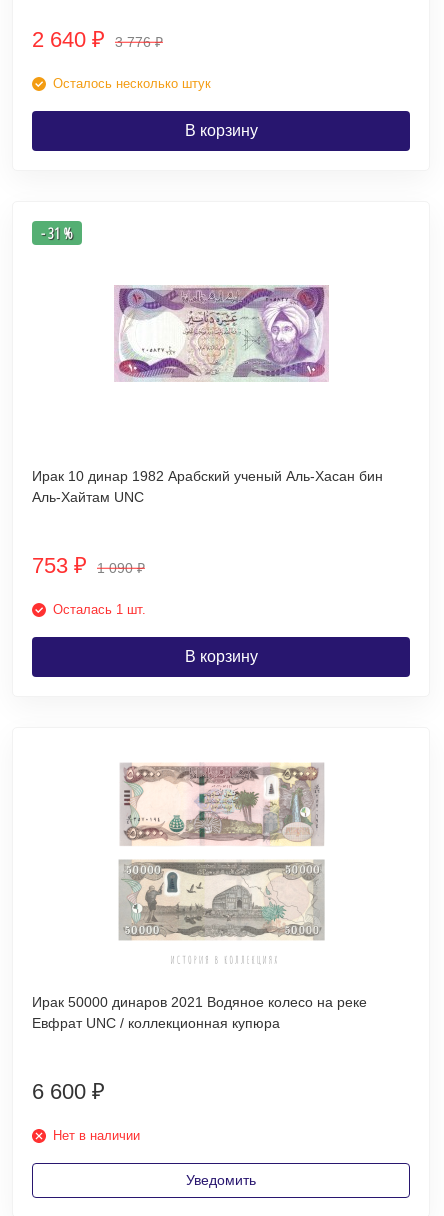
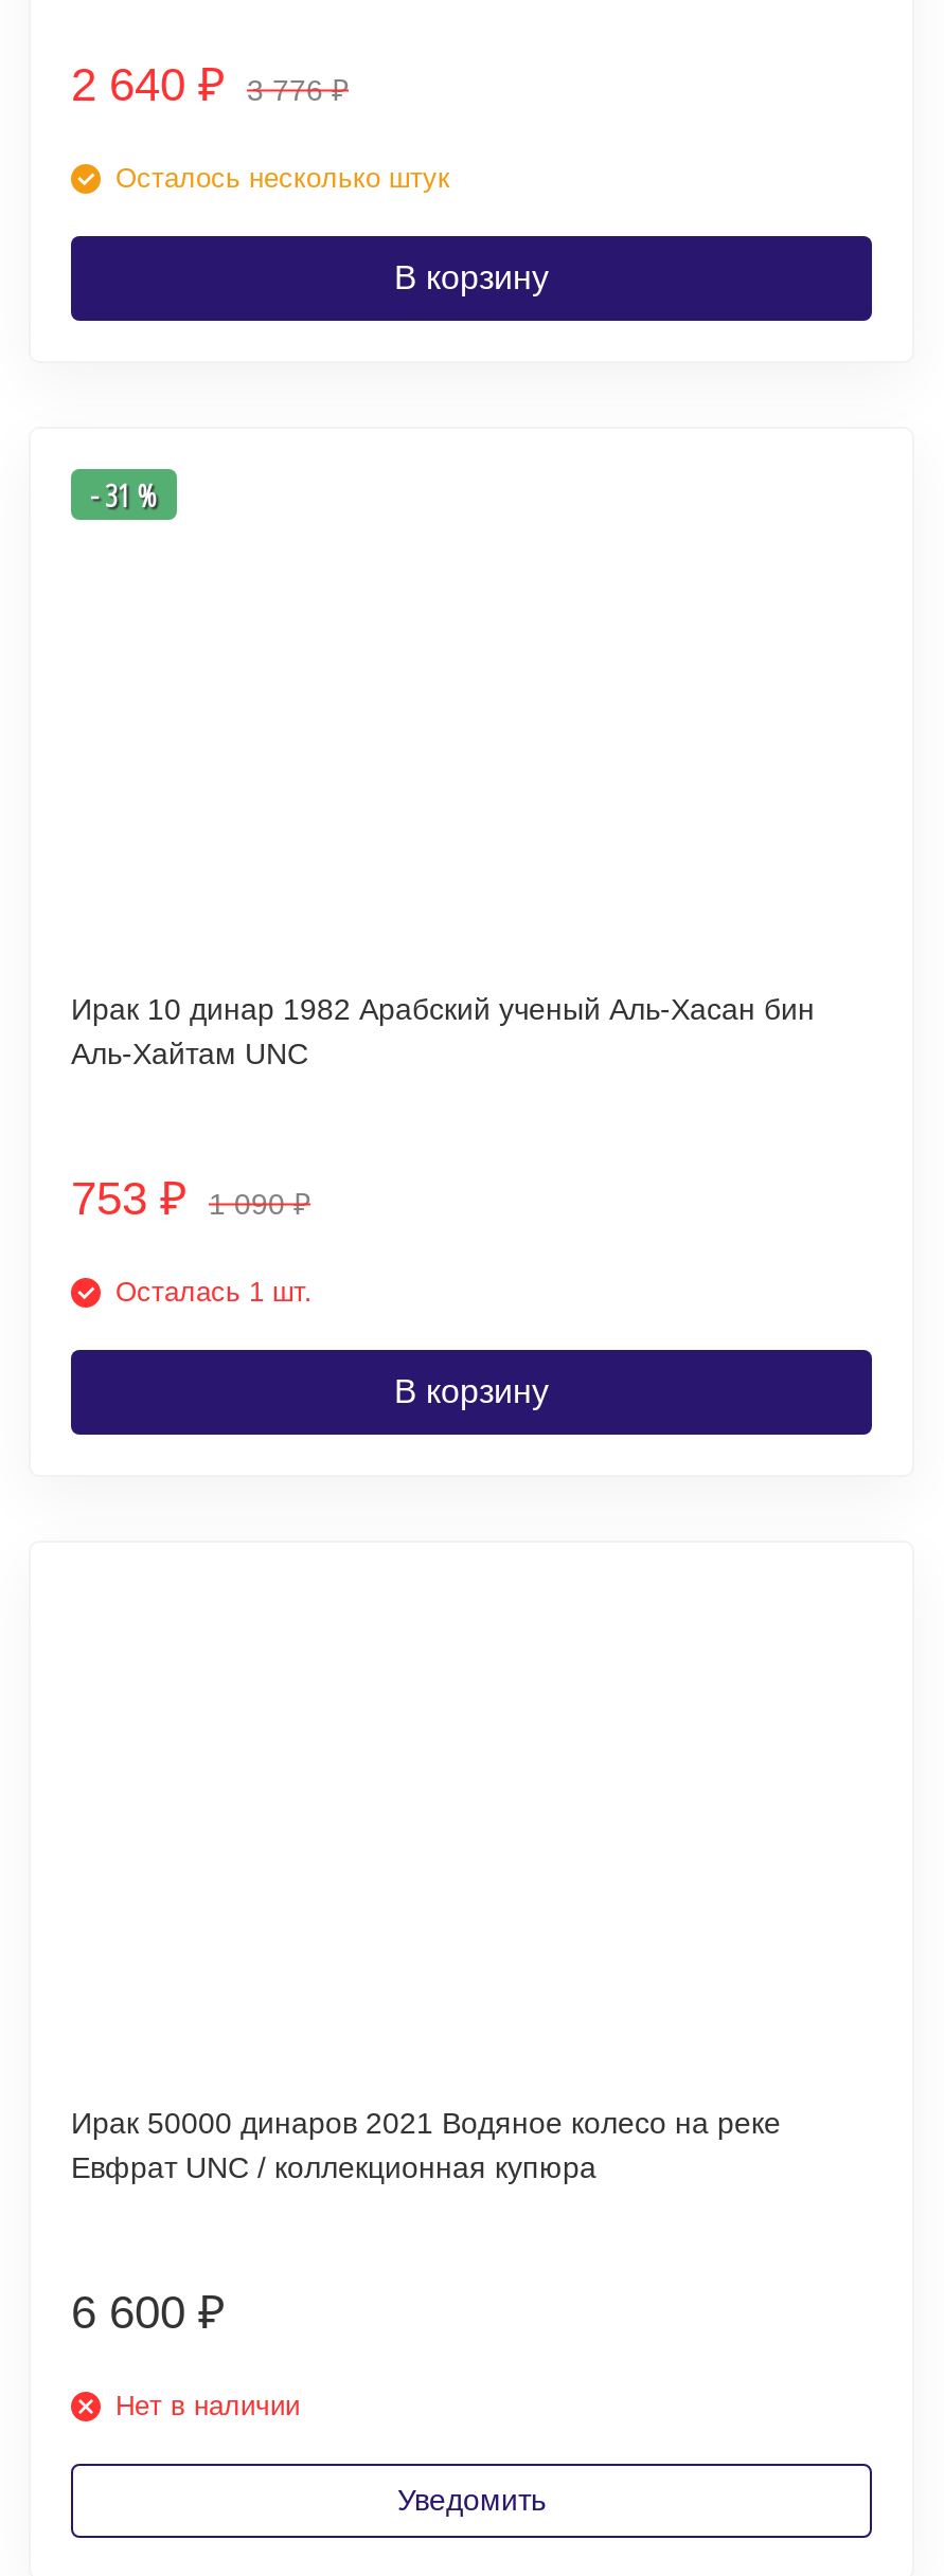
[114,285,329,382] [image] -> none
[120,762,325,846] [image] -> none
[118,859,325,941] [image] -> none

